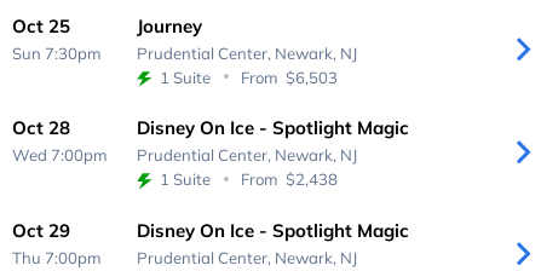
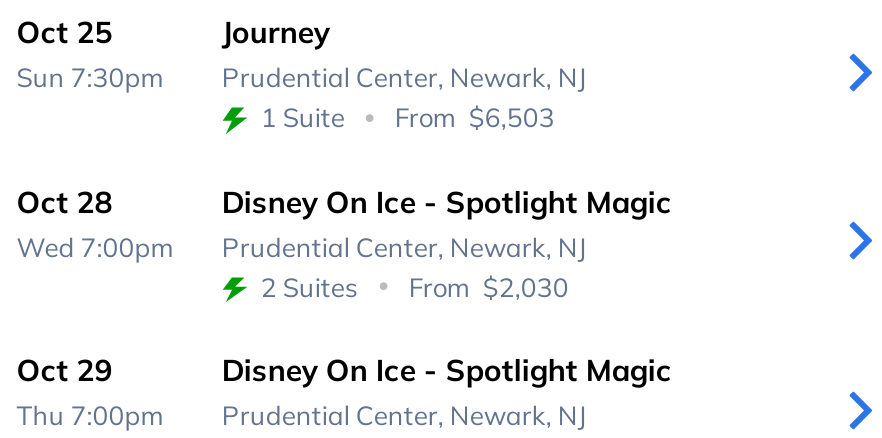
[160,169,338,189] 1 Suite | From $2,438 -> [261,270,569,302] 2 Suites | From $2,030

